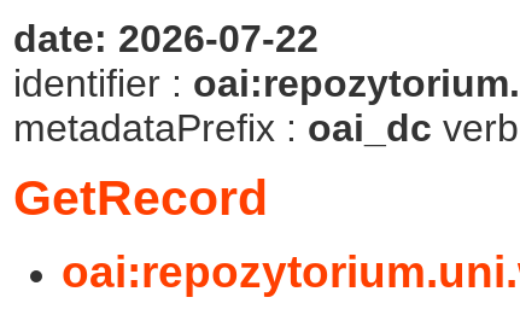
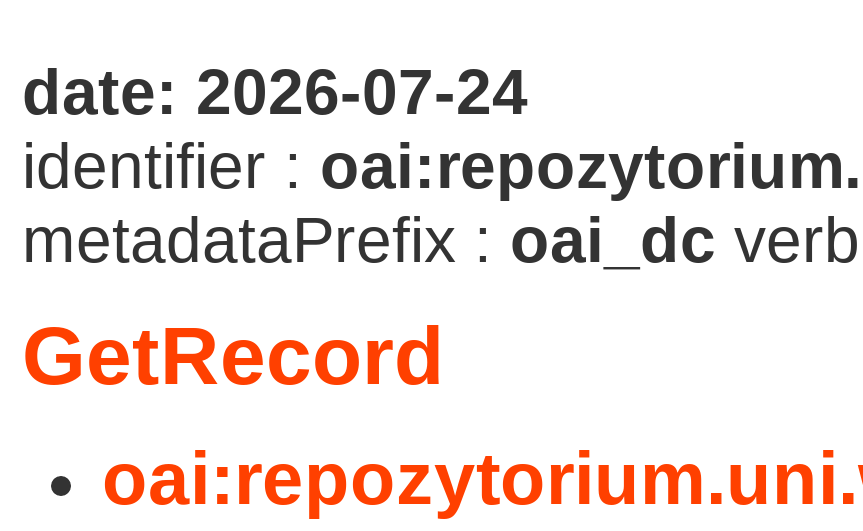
[13,16,318,60] date: 2026-07-22 -> [22,55,528,127] date: 2026-07-24

